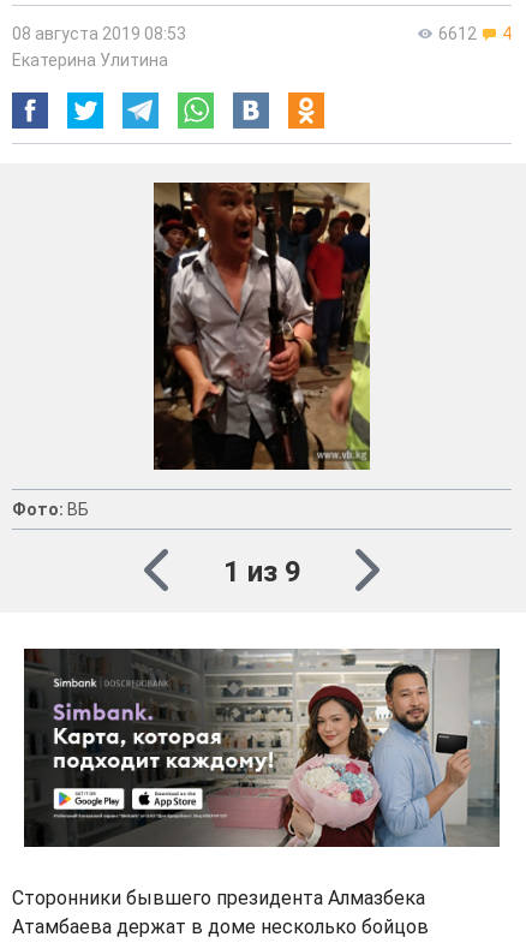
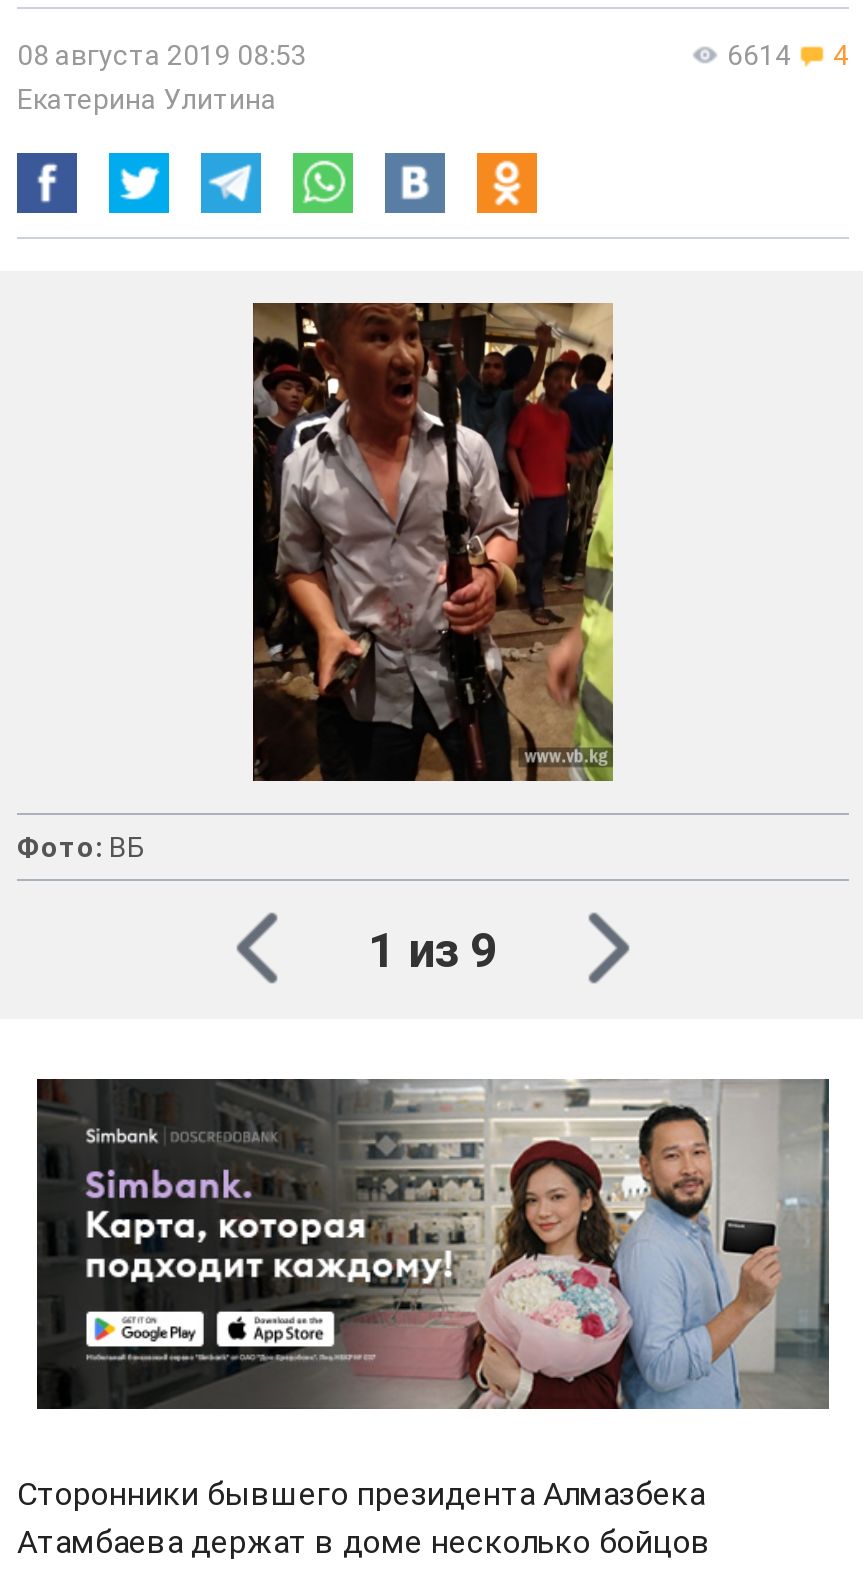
[435,24,512,43] 6612 4 -> [721,39,849,71] 6614 4

